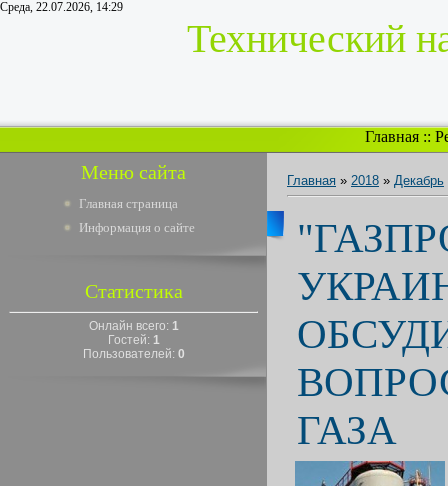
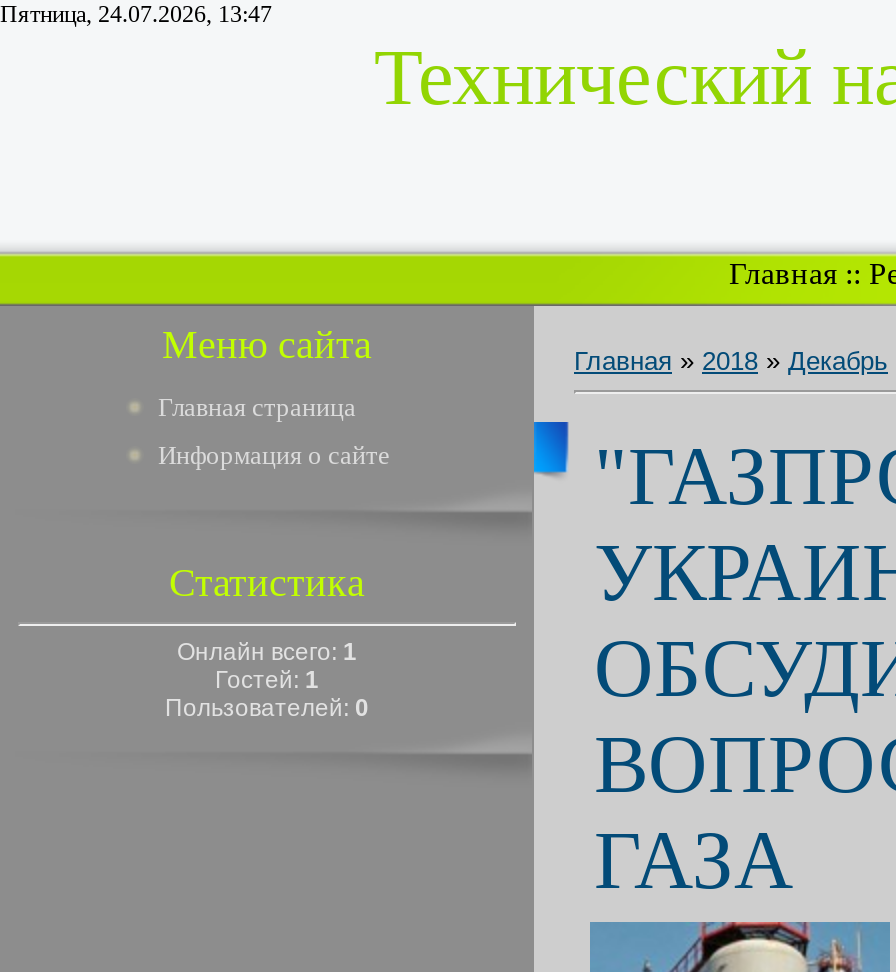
[0,0,123,14] Среда, 22.07.2026, 14:29 -> [0,0,272,28] Пятница, 24.07.2026, 13:47

